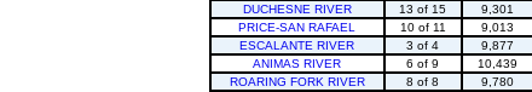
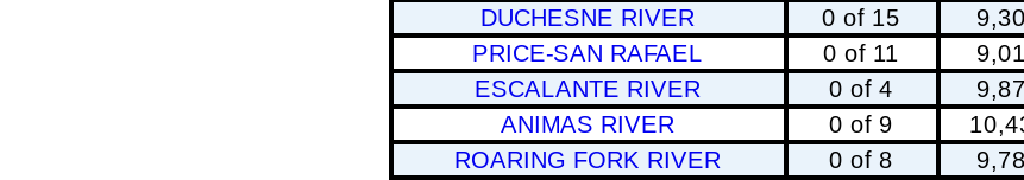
[399,2,446,16] 13 of 15 -> [822,5,900,31] 0 of 15
[400,21,446,34] 10 of 11 -> [823,40,899,66] 0 of 11
[406,39,439,52] 3 of 4 -> [829,76,893,102] 0 of 4
[406,57,439,70] 6 of 9 -> [829,111,893,137] 0 of 9
[406,75,439,88] 8 of 8 -> [829,147,893,173] 0 of 8

